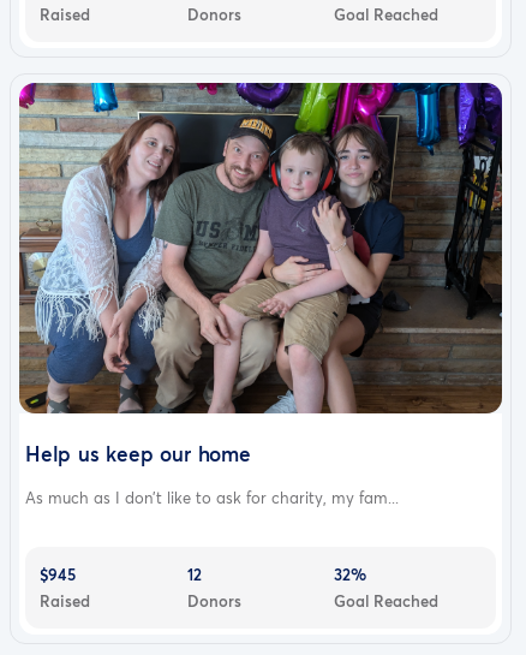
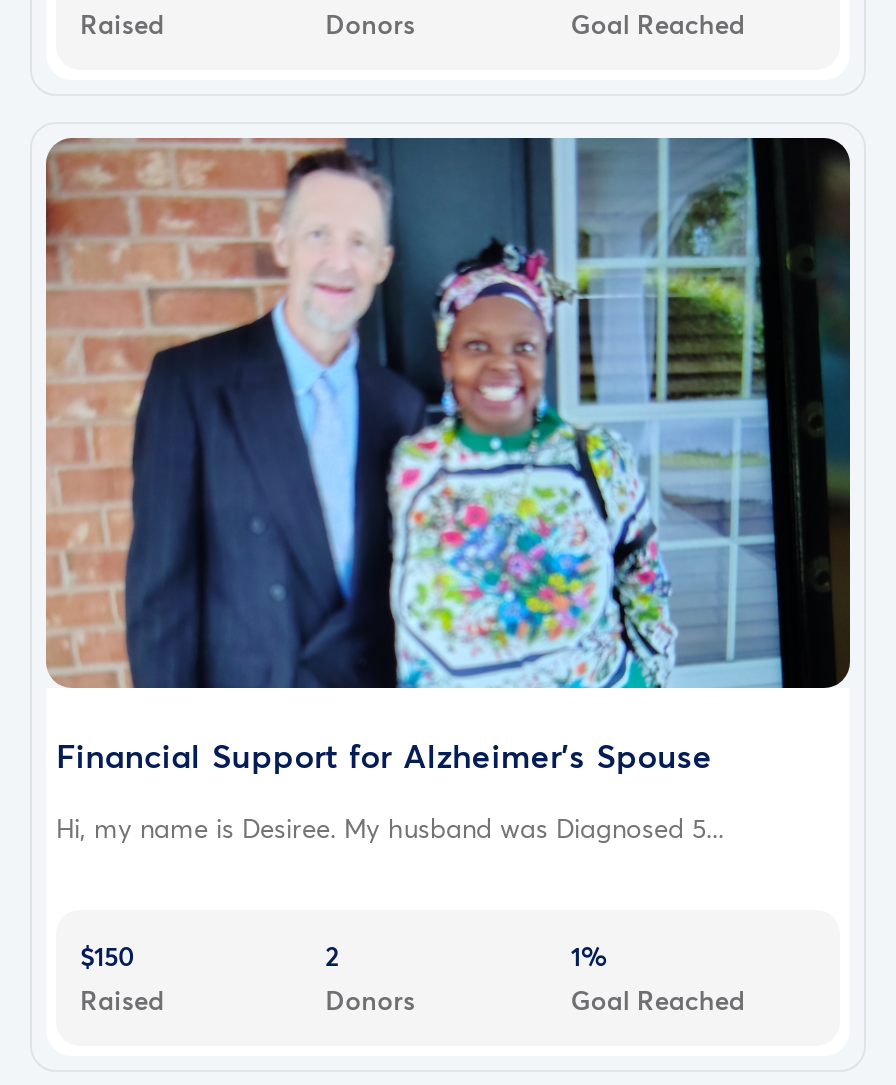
[19,82,503,467] [image] | Help us keep our home -> [46,136,850,777] [image] | Financial Support for Alzheimer's Spouse
[25,486,399,508] As much as I don't like to ask for charity, my fam... -> [56,809,724,845] Hi, my name is Desiree. My husband was Diagnosed 5...
[40,563,76,585] $945 -> [80,937,134,973] $150
[187,563,201,585] 12 -> [325,937,339,973] 2
[334,563,367,585] 32% -> [571,937,607,973] 1%

